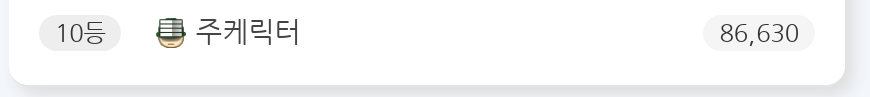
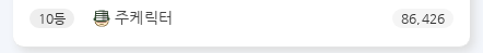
[719,18,799,46] 86,630 -> [401,10,445,25] 86,426

